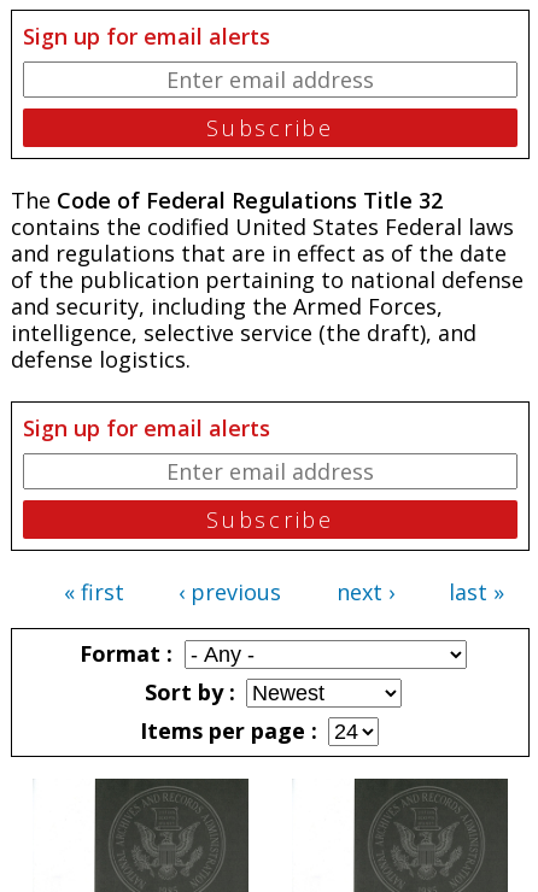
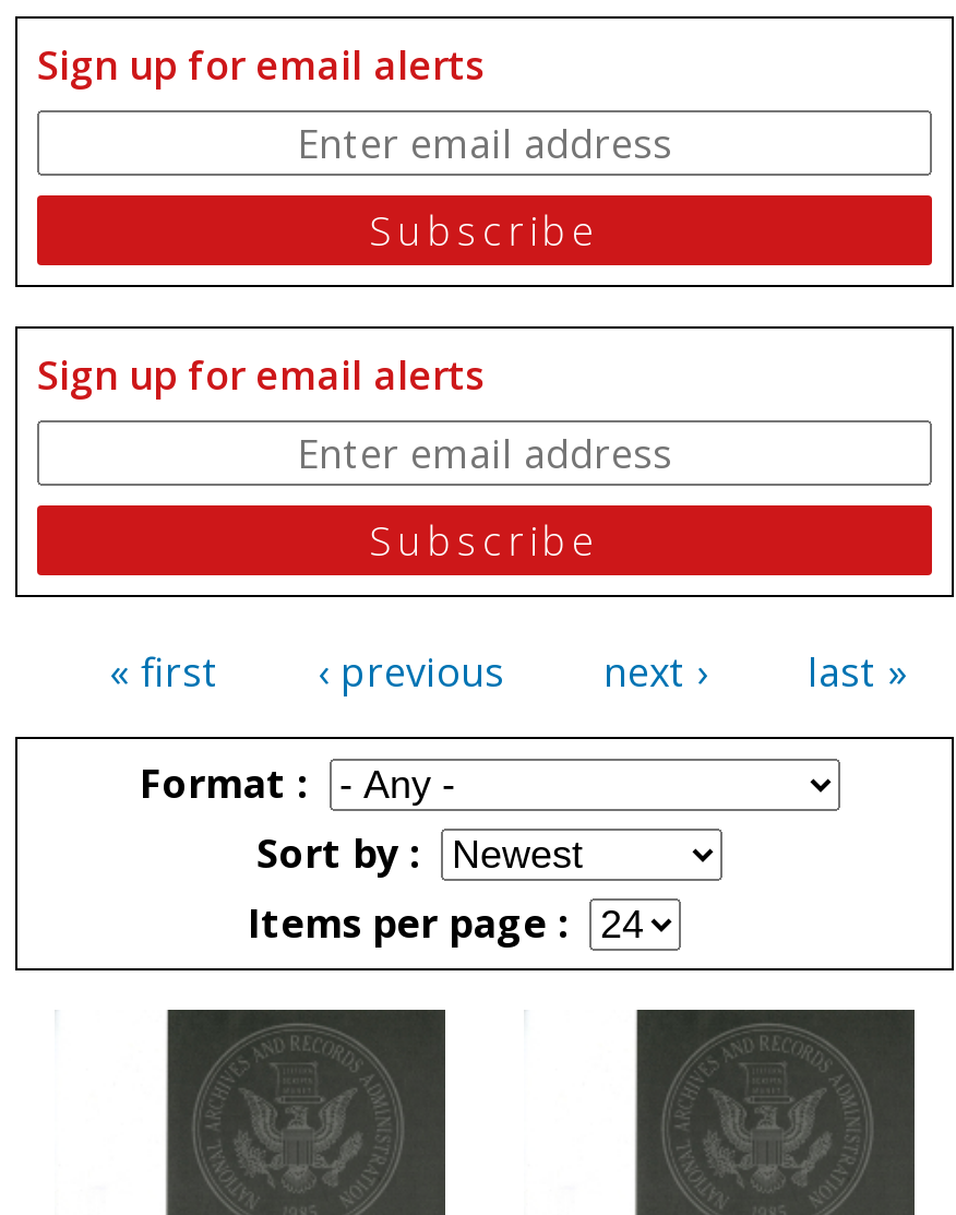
[11,185,524,373] The Code of Federal Regulations Title 32 | contains the codified United States Federal laws | and regulations that are in effect as of the date | of the publication pertaining to national defense | and security, including the Armed Forces, | intelligence, selective service (the draft), and | defense logistics. -> none

